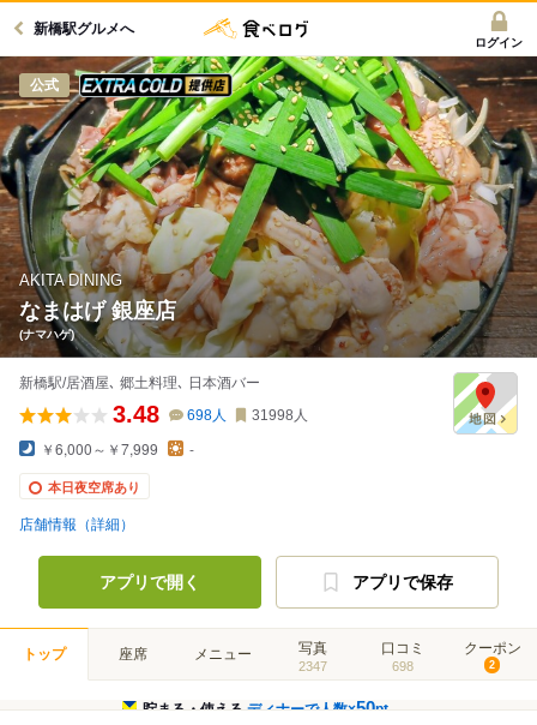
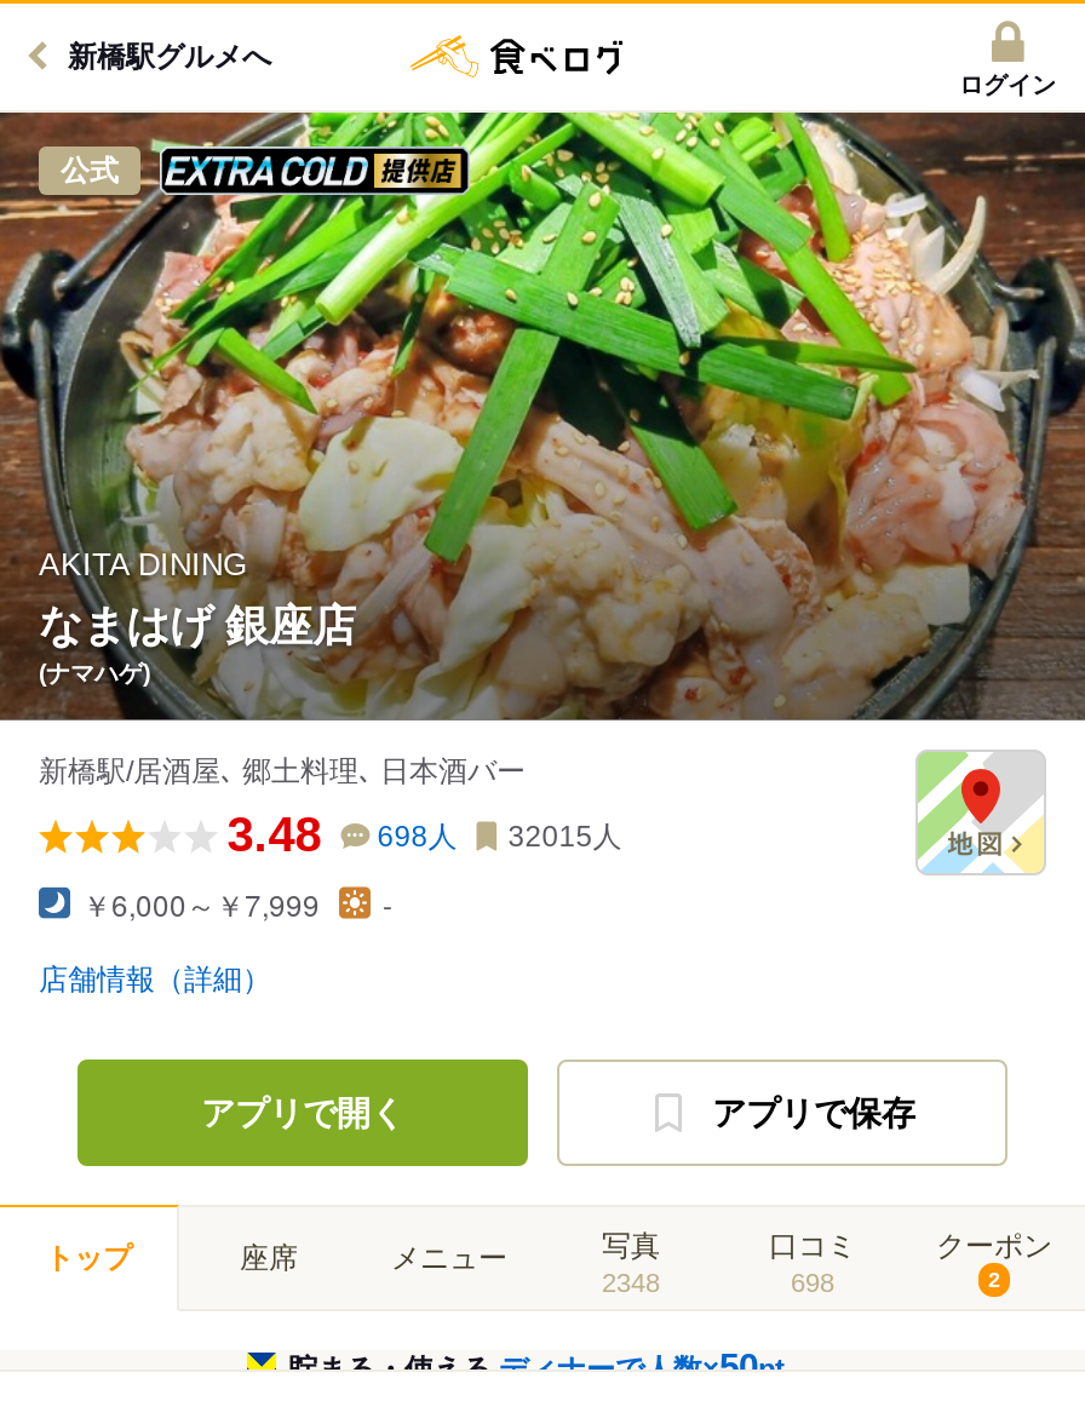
[112,401,308,427] 3.48 698人 31998人 -> [227,807,622,861] 3.48 698人 32015人
[48,480,140,494] 本日夜空席あり -> none
[298,659,327,673] 2347 -> [602,1268,660,1297] 2348

